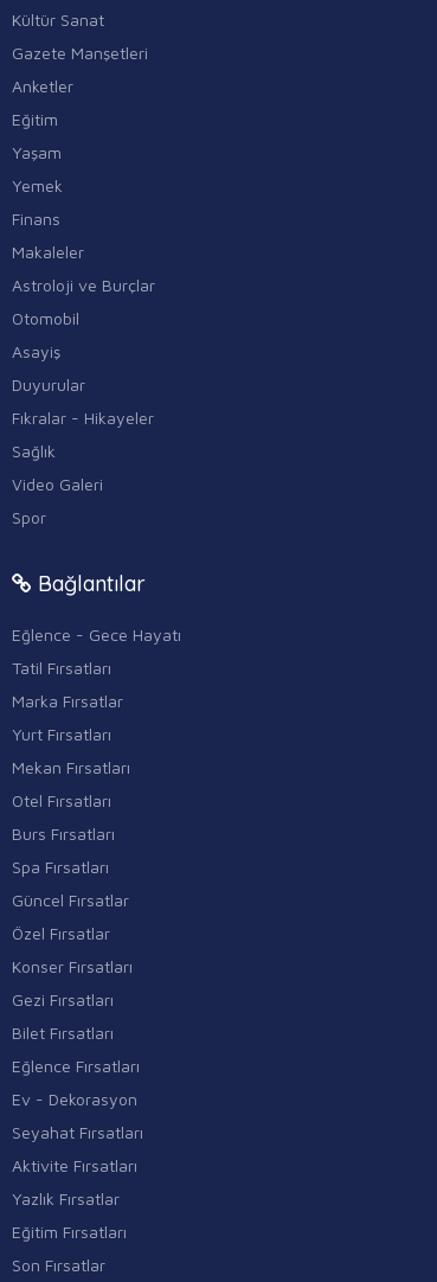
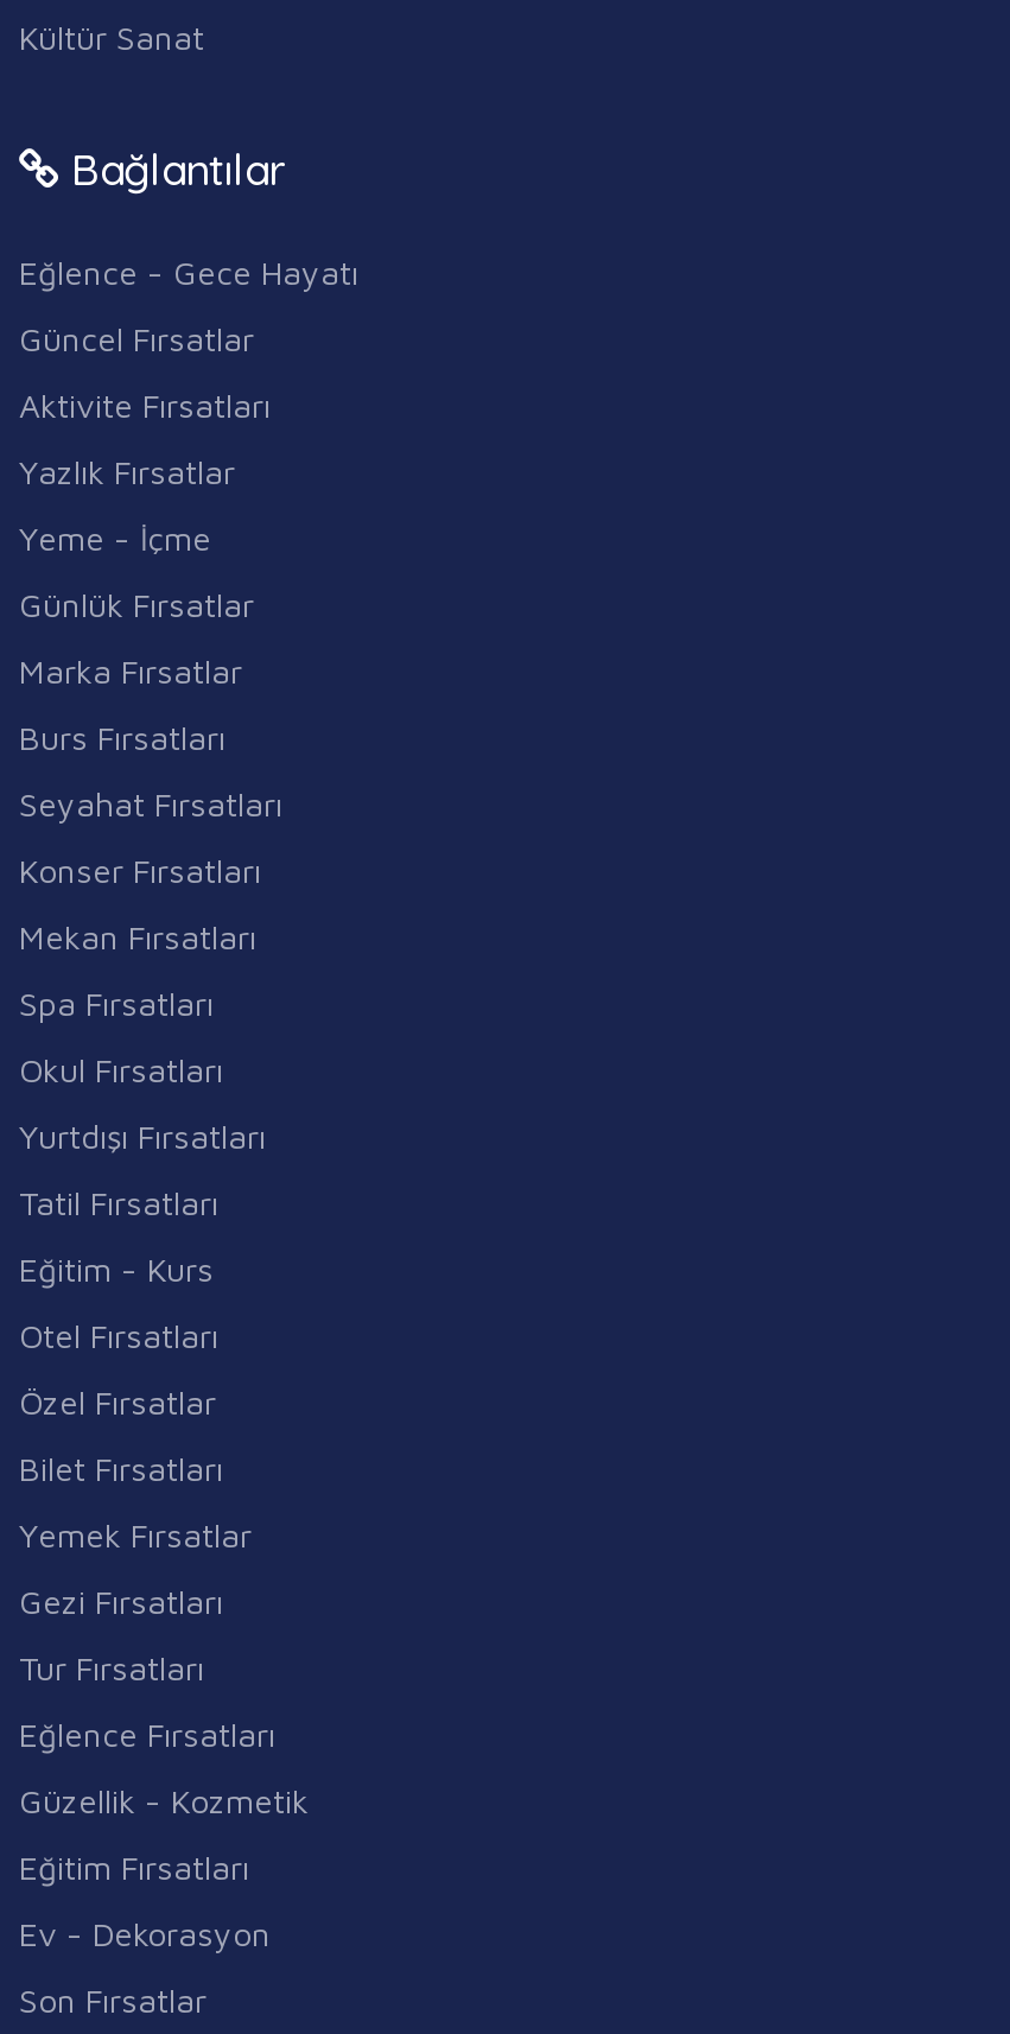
[12,43,155,528] Gazete Manşetleri | Anketler | Eğitim | Yaşam | Yemek | Finans | Makaleler | Astroloji ve Burçlar | Otomobil | Asayiş | Duyurular | Fıkralar - Hikayeler | Sağlık | Video Galeri | Spor -> none
moved [12,570,181,644] -> [19,143,358,291]: Bağlantılar | Eğlence - Gece Hayatı
moved [12,657,123,710] -> [19,649,242,1221]: Tatil Fırsatları | Marka Fırsatlar
[12,723,111,743] Yurt Fırsatları -> none
moved [12,757,130,876] -> [19,716,256,1354]: Mekan Fırsatları | Otel Fırsatları | Burs Fırsatları | Spa Fırsatları
moved [12,889,129,909] -> [19,317,254,357]: Güncel Fırsatlar
moved [12,922,140,1075] -> [19,848,275,1753]: Özel Fırsatlar | Konser Fırsatları | Gezi Fırsatları | Bilet Fırsatları | Eğlence Fırsatları
moved [12,1088,137,1108] -> [19,1912,271,1952]: Ev - Dekorasyon
moved [12,1121,143,1142] -> [19,782,282,822]: Seyahat Fırsatları
moved [12,1155,137,1208] -> [19,383,271,490]: Aktivite Fırsatları | Yazlık Fırsatlar
none -> [19,516,309,1819] Yeme - İçme | Günlük Fırsatlar | Okul Fırsatları | Yurtdışı Fırsatları | Eğitim - Kurs | Yemek Fırsatlar | Tur Fırsatları | Güzellik - Kozmetik
moved [12,1221,127,1241] -> [19,1845,249,1886]: Eğitim Fırsatları

